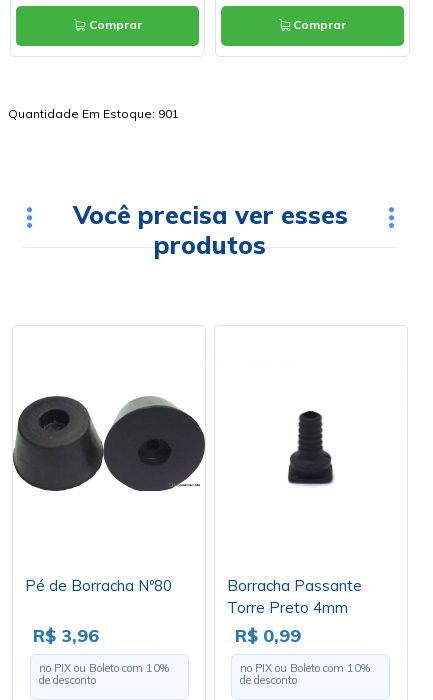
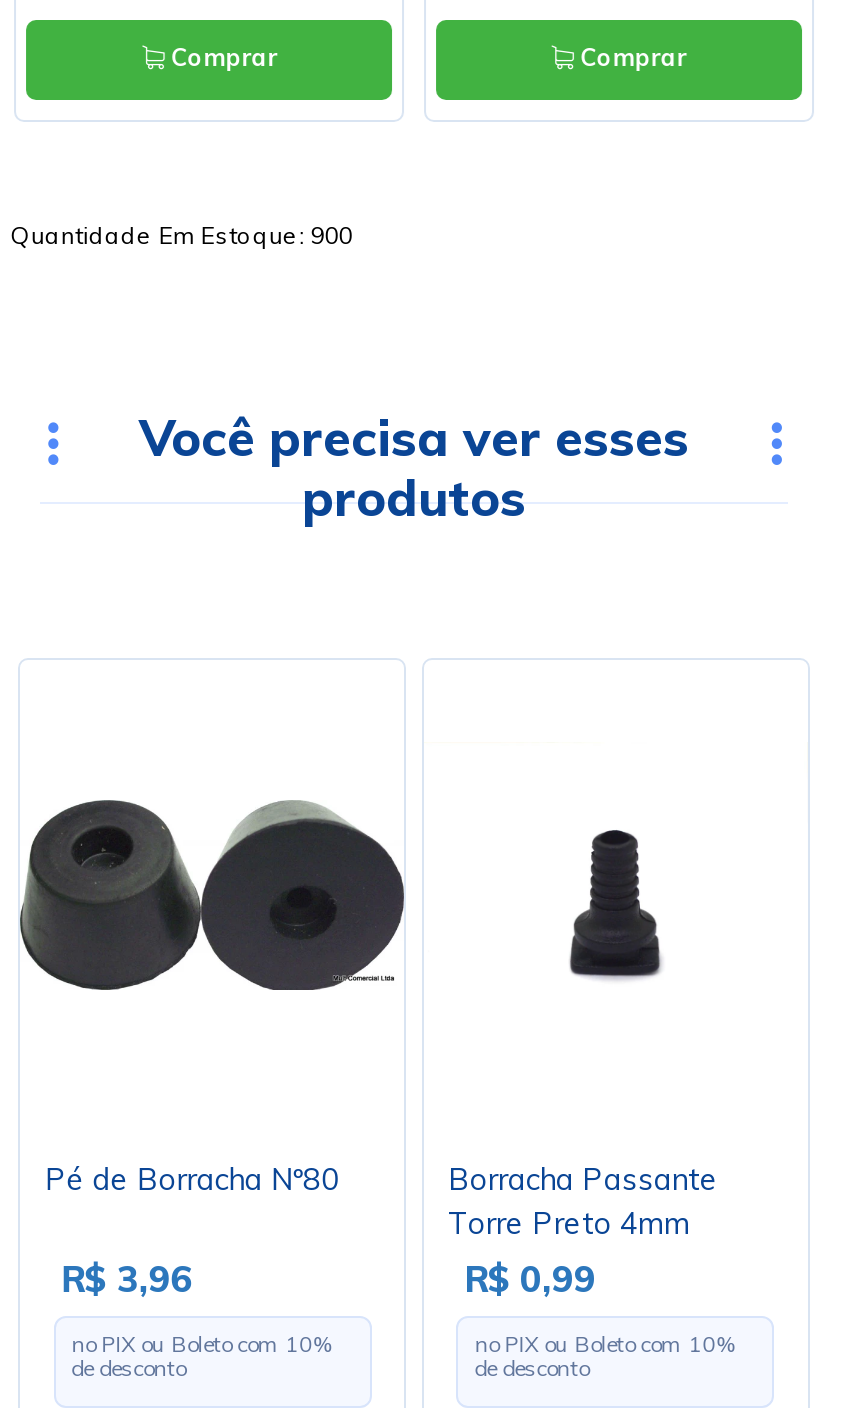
[8,106,179,121] Quantidade Em Estoque: 901 -> [11,220,353,250] Quantidade Em Estoque: 900

